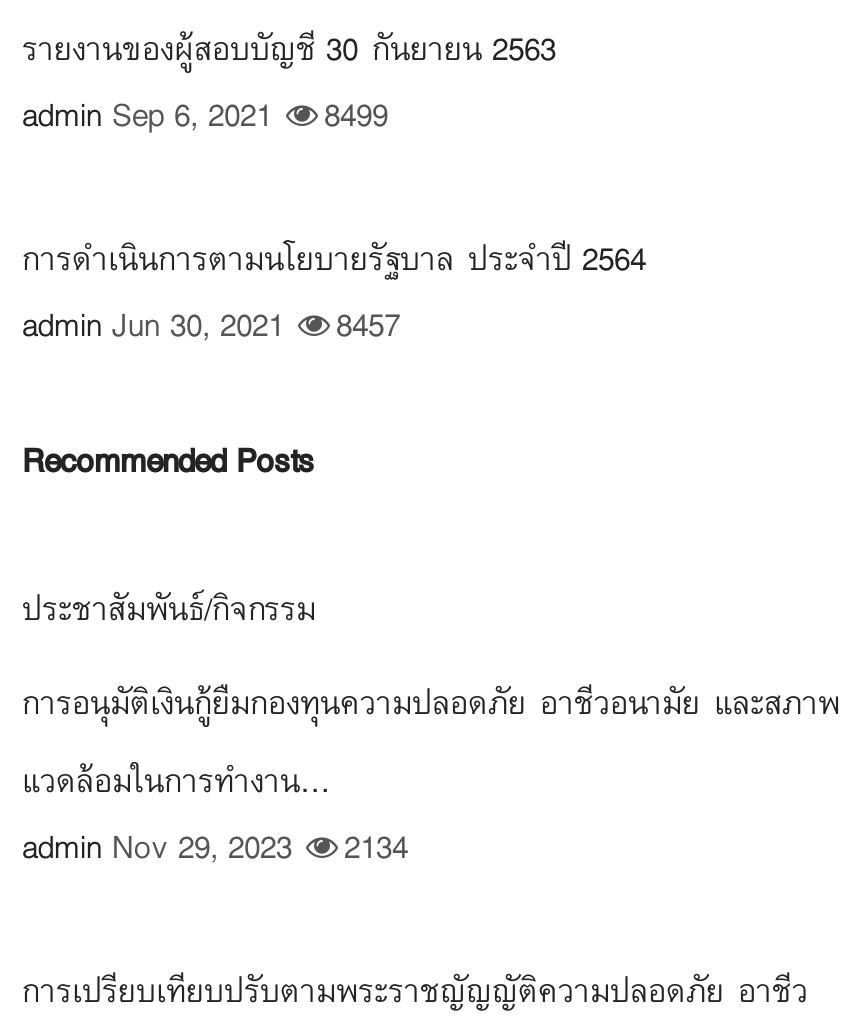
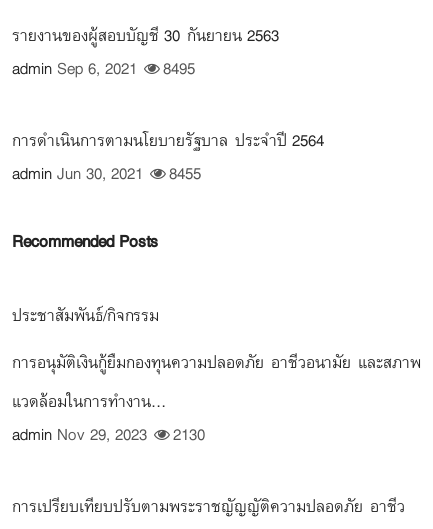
[22,88,388,148] admin Sep 6, 2021 8499 -> [12,55,195,85] admin Sep 6, 2021 8495
[22,298,400,358] admin Jun 30, 2021 8457 -> [12,160,201,190] admin Jun 30, 2021 8455
[22,820,408,880] admin Nov 29, 2023 2134 -> [12,421,205,451] admin Nov 29, 2023 2130

